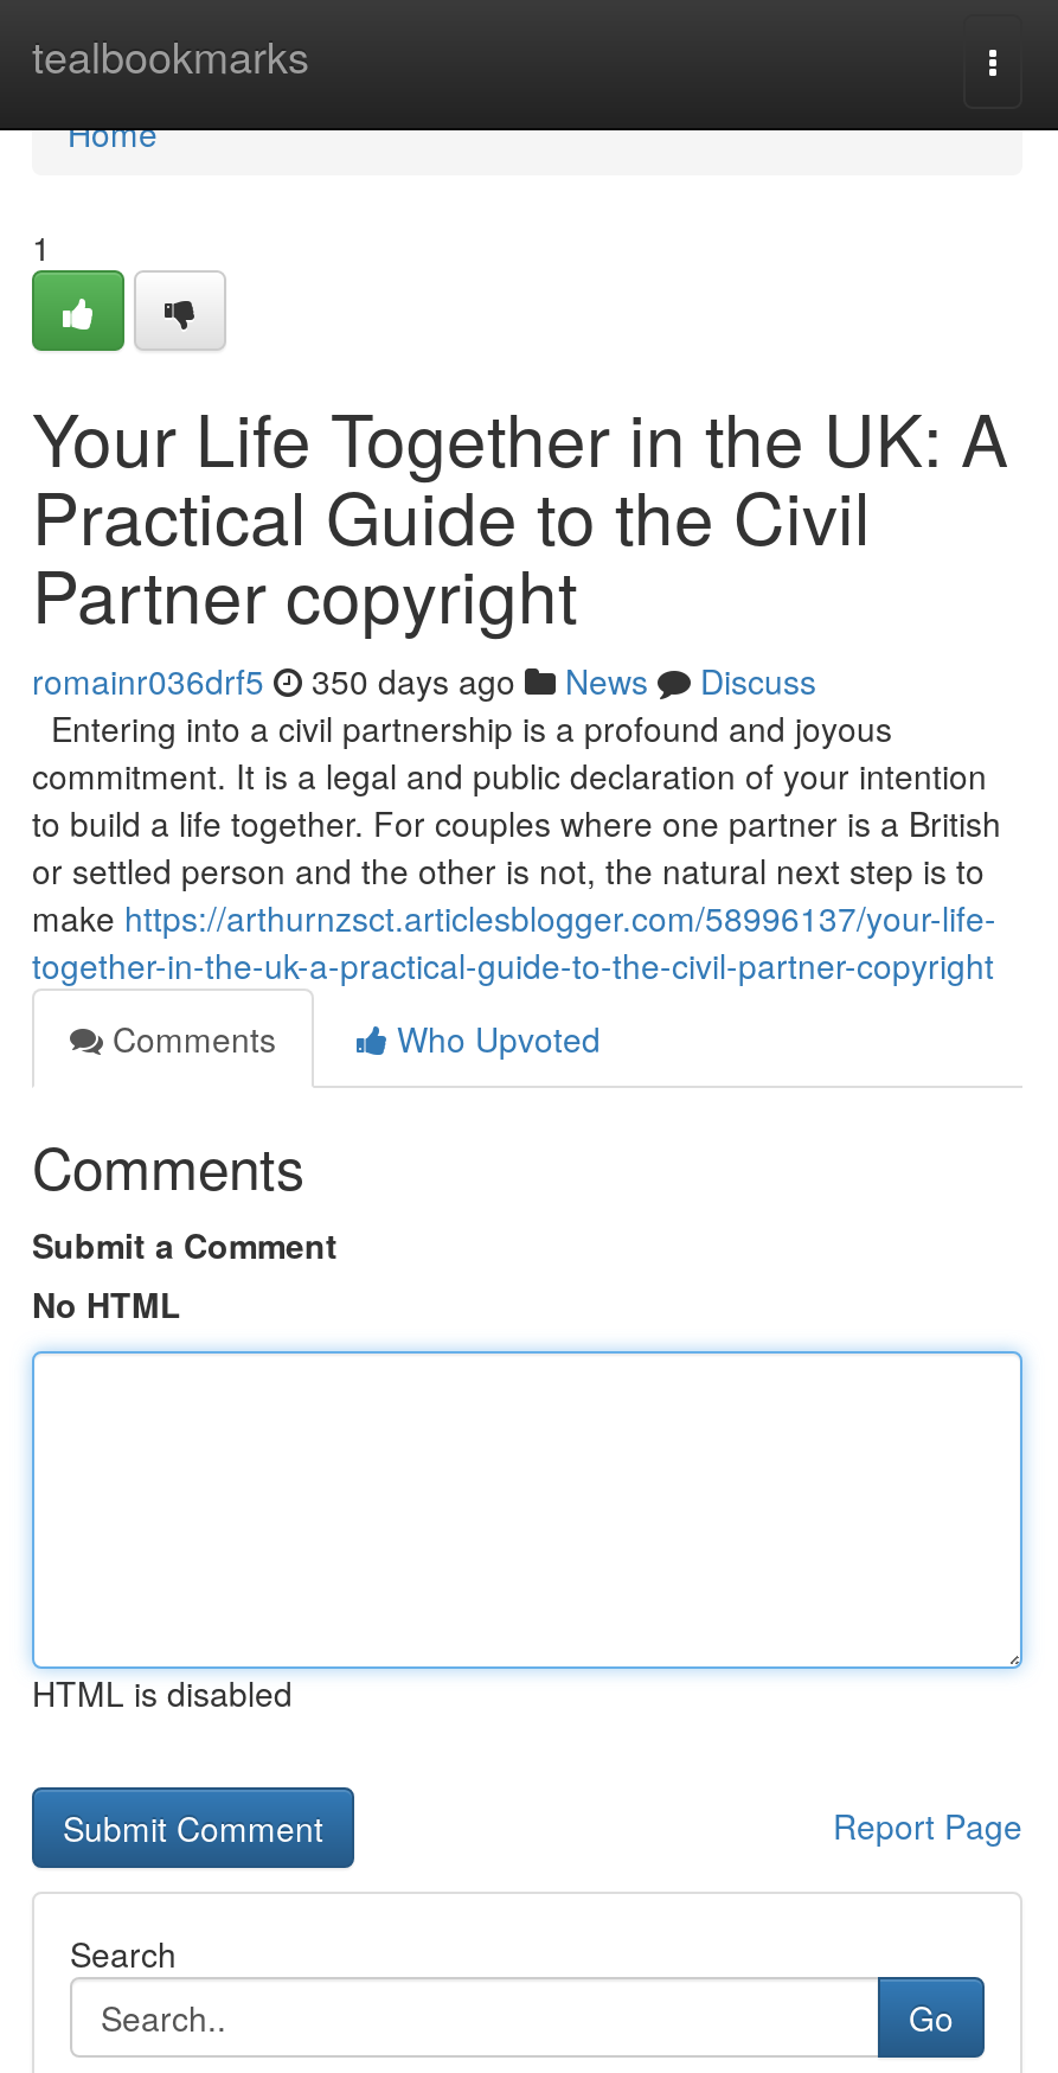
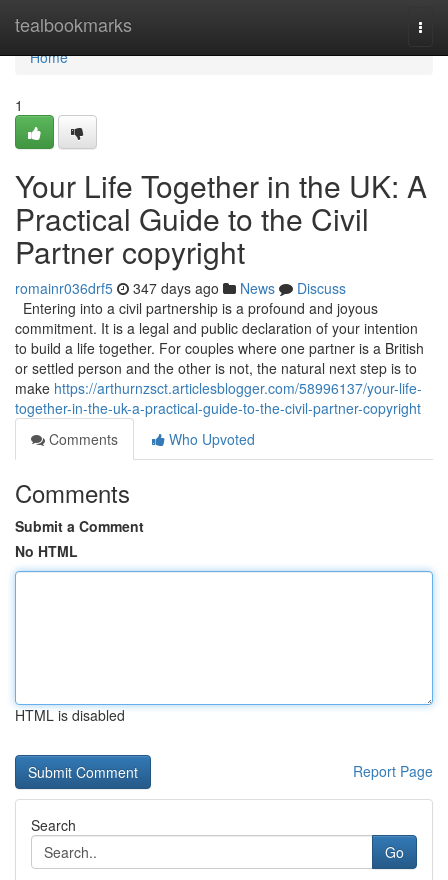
[32,657,816,704] romainr036drf5 350 days ago News Discuss -> [15,278,346,298] romainr036drf5 347 days ago News Discuss

